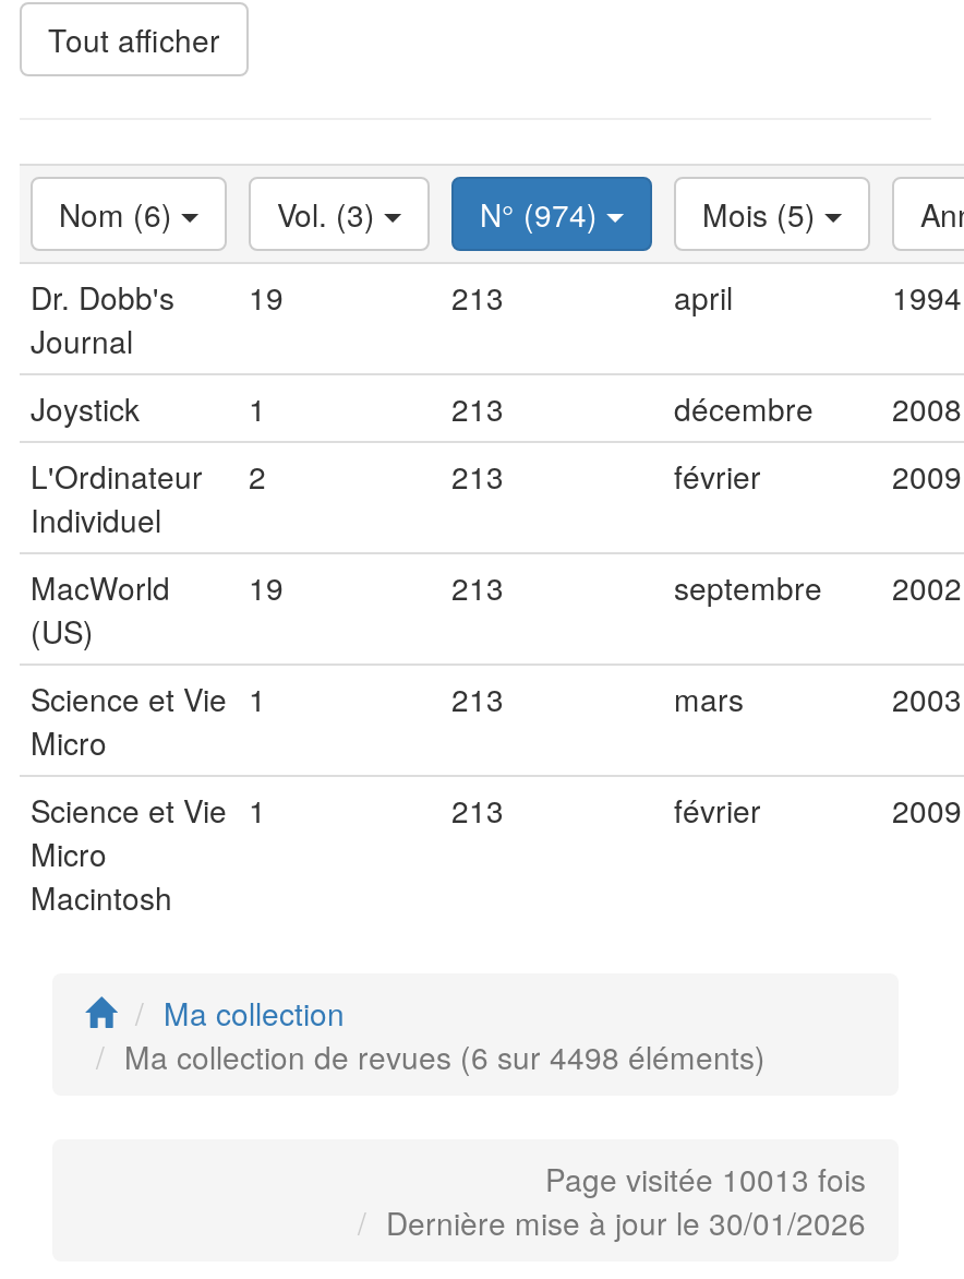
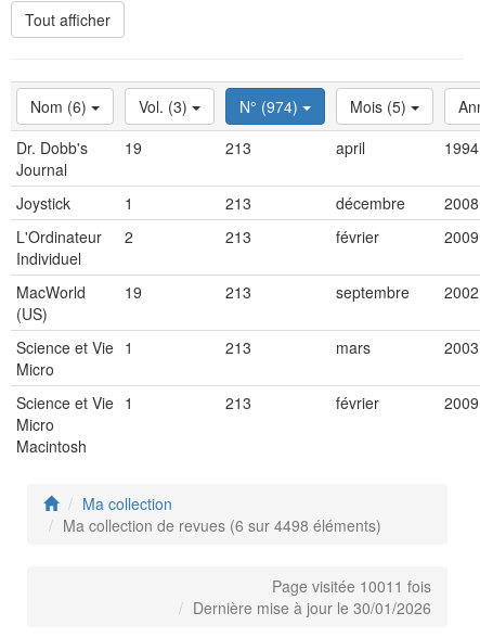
[545,1157,866,1200] Page visitée 10013 fois -> [272,575,431,597] Page visitée 10011 fois

